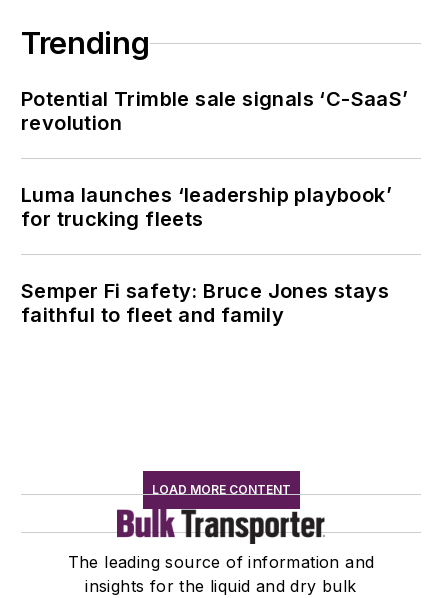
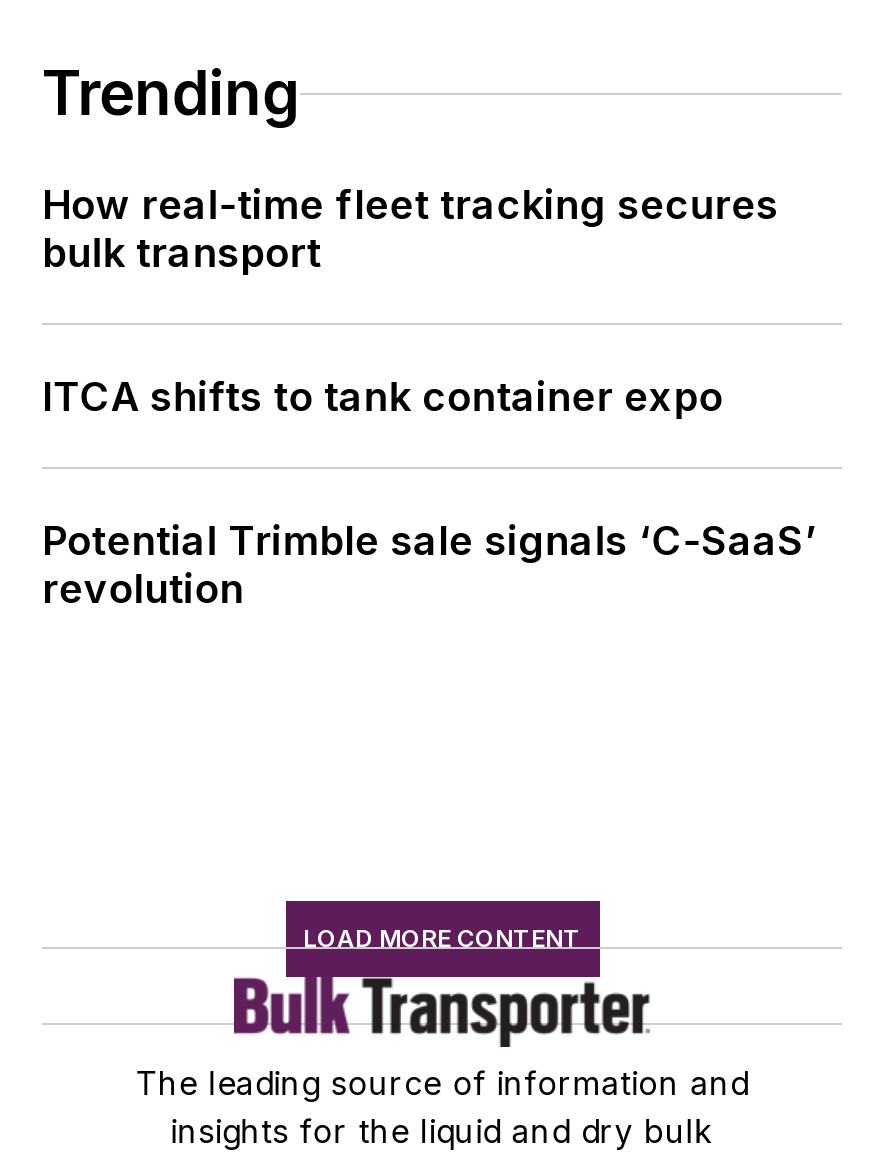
none -> [42,182,779,422] How real-time fleet tracking secures | bulk transport | ITCA shifts to tank container expo
moved [21,87,409,135] -> [42,518,817,614]: Potential Trimble sale signals ‘C-SaaS’ | revolution
[21,183,392,327] Luma launches ‘leadership playbook’ | for trucking fleets | Semper Fi safety: Bruce Jones stays | faithful to fleet and family -> none

